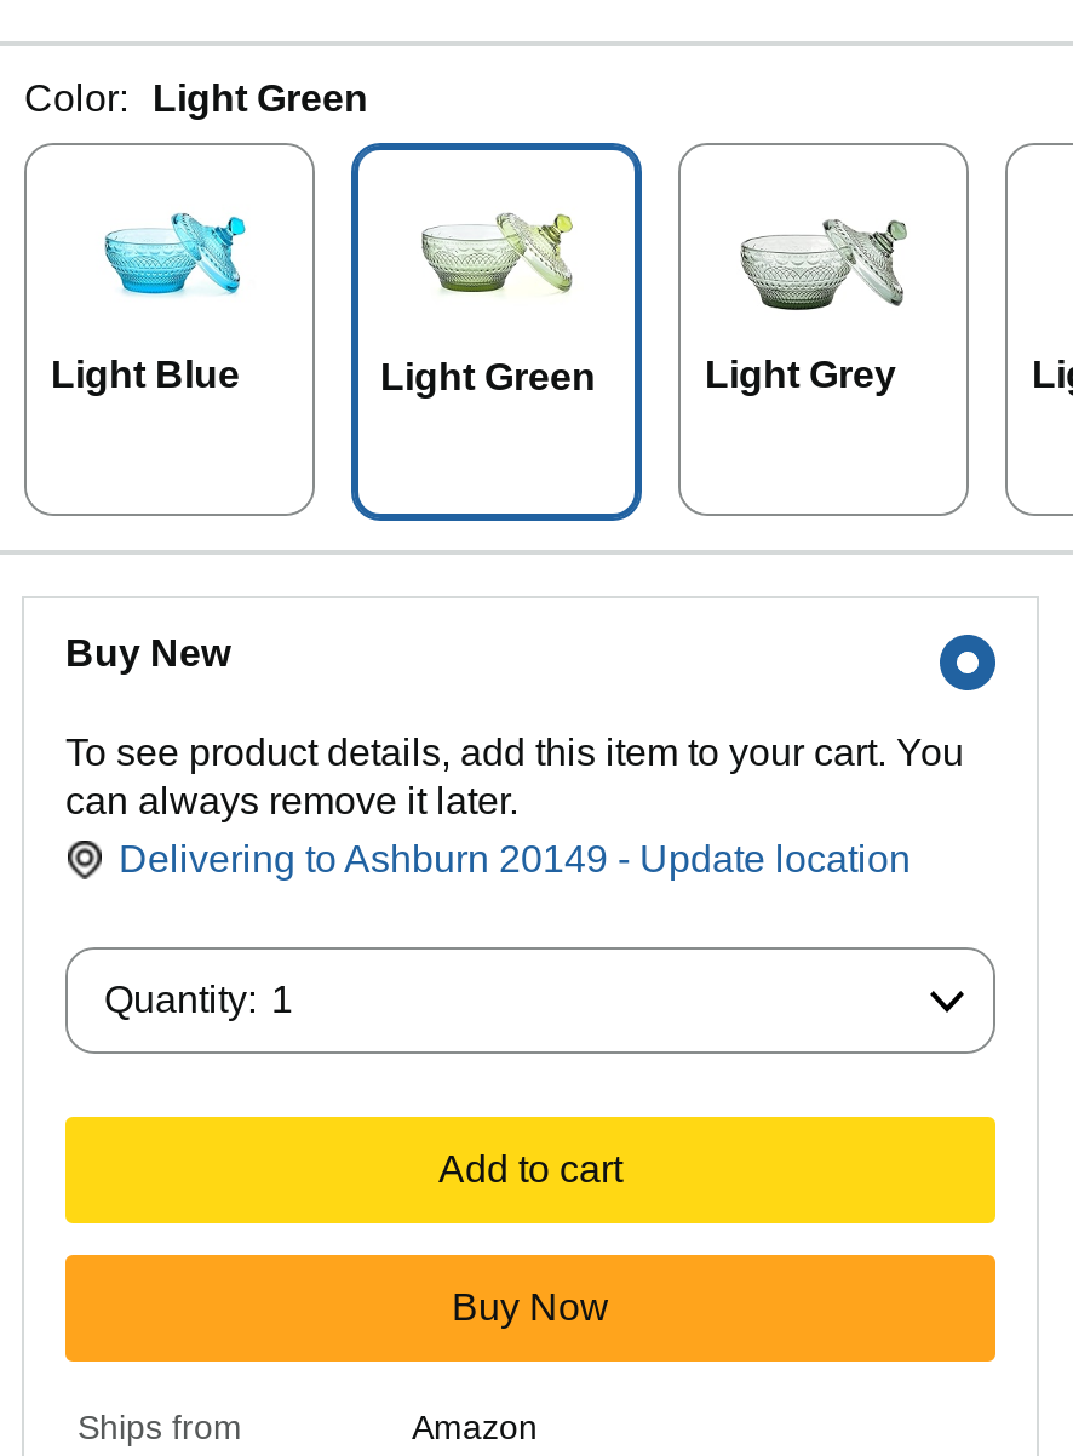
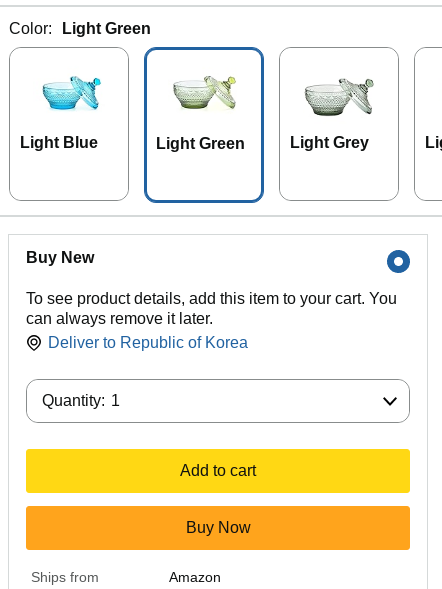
[119,838,911,880] Delivering to Ashburn 20149 - Update location -> [48,334,248,351] Deliver to Republic of Korea

